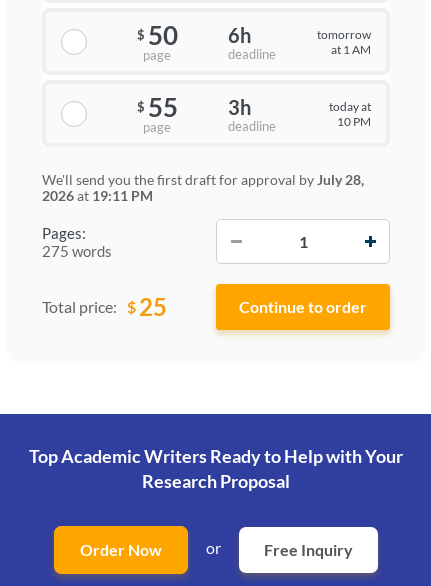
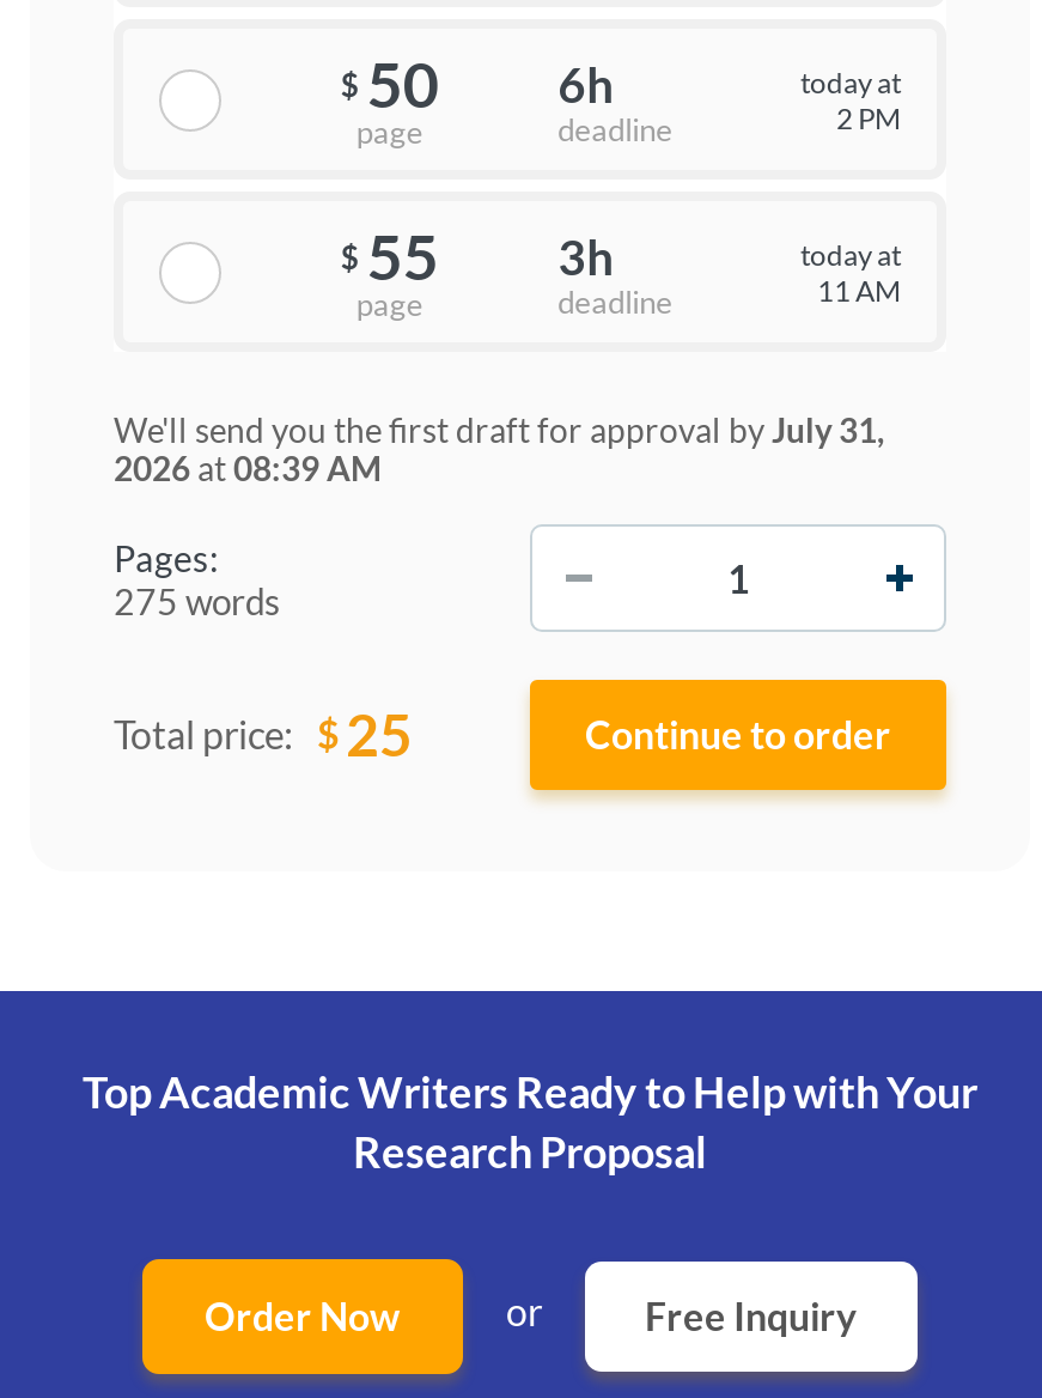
[317,26,371,56] tomorrow | at 1 AM -> [800,63,901,135] today at | 2 PM
[337,113,371,128] 10 PM -> [817,272,901,308] 11 AM
[42,171,364,204] We'll send you the first draft for approval by July 28, | 2026 at 19:11 PM -> [114,409,884,488] We'll send you the first draft for approval by July 31, | 2026 at 08:39 AM

